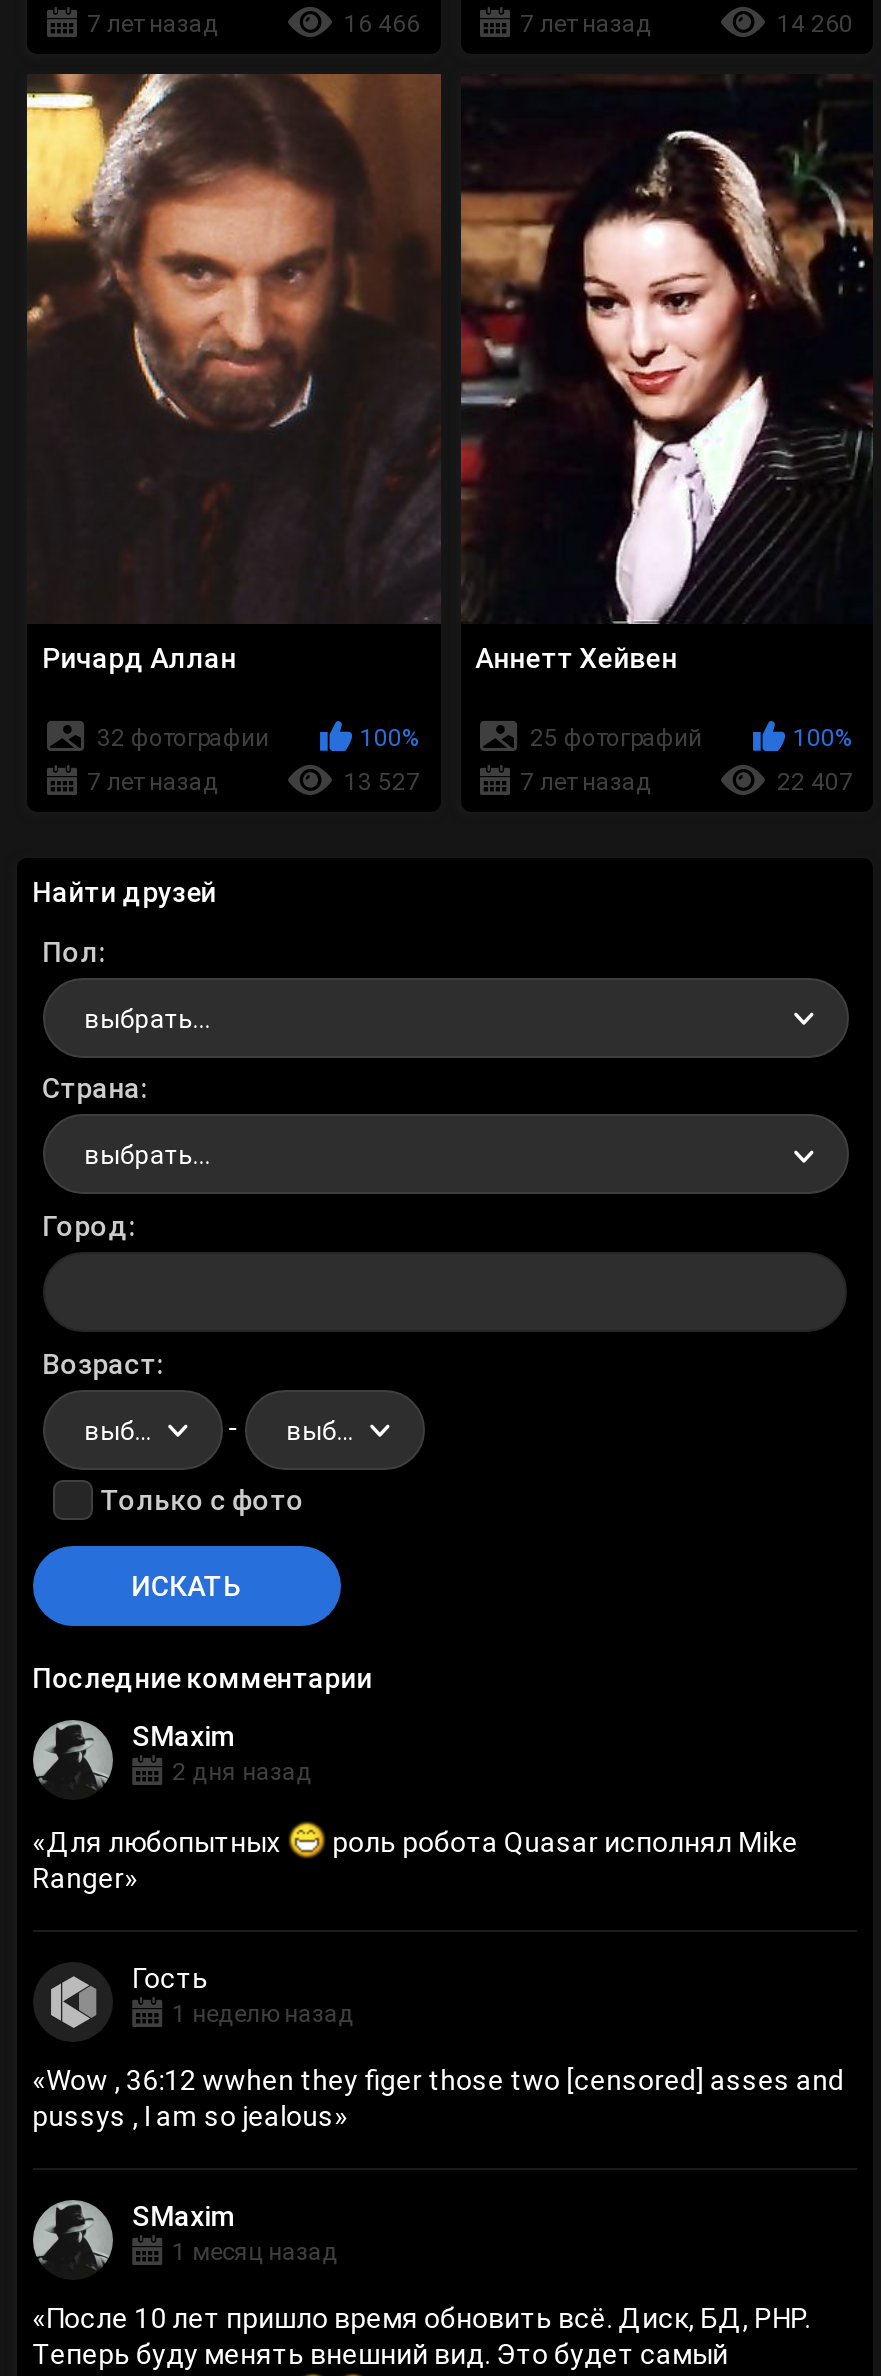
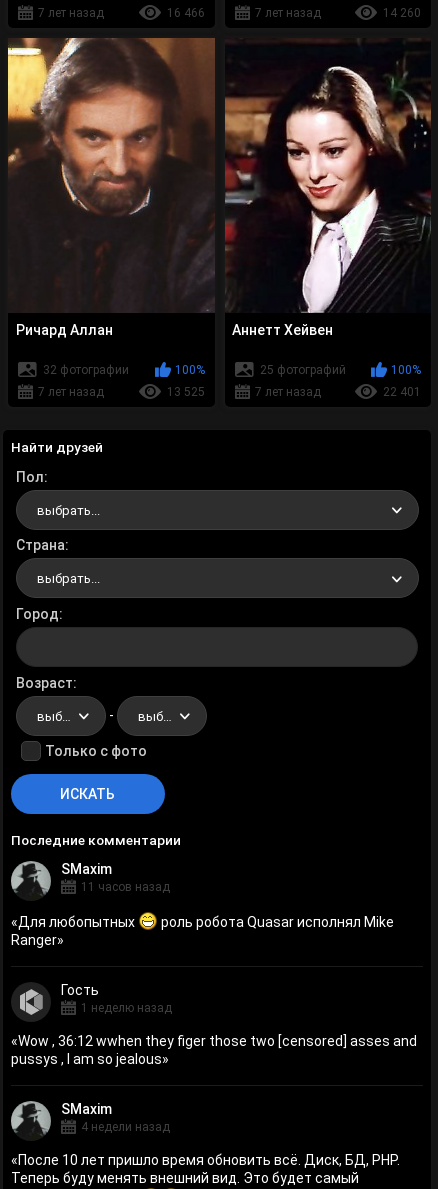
[344,768,420,796] 13 527 -> [166,385,204,399] 13 525
[777,768,853,796] 22 407 -> [383,385,421,399] 22 401
[172,1758,312,1786] 2 дня назад -> [81,880,170,894] 11 часов назад
[172,2239,338,2267] 1 месяц назад -> [81,1120,170,1134] 4 недели назад

